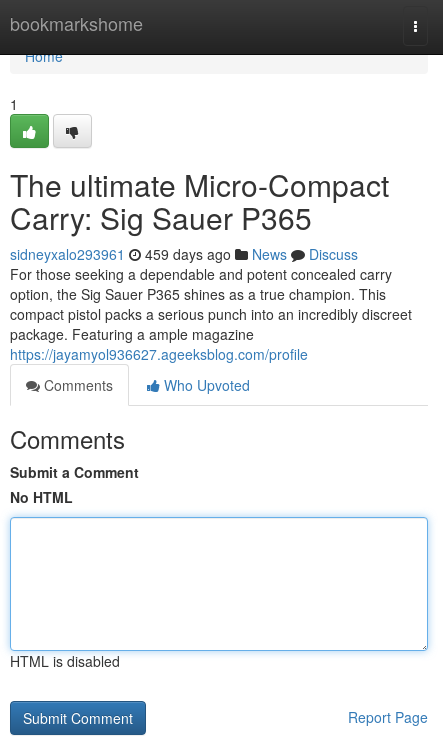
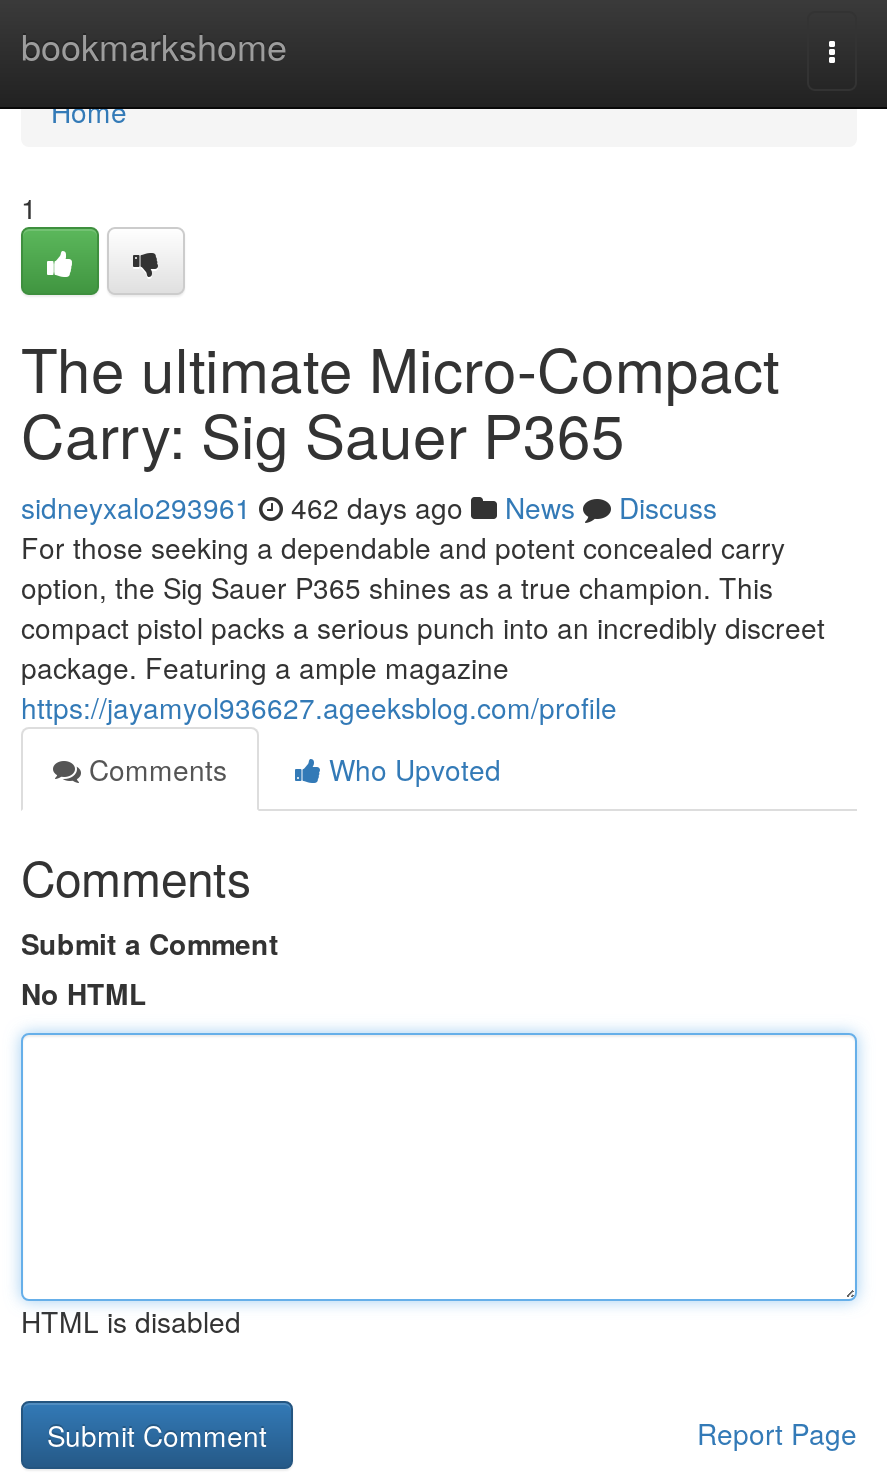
[10,244,358,264] sidneyxalo293961 459 days ago News Discuss -> [21,487,717,527] sidneyxalo293961 462 days ago News Discuss

